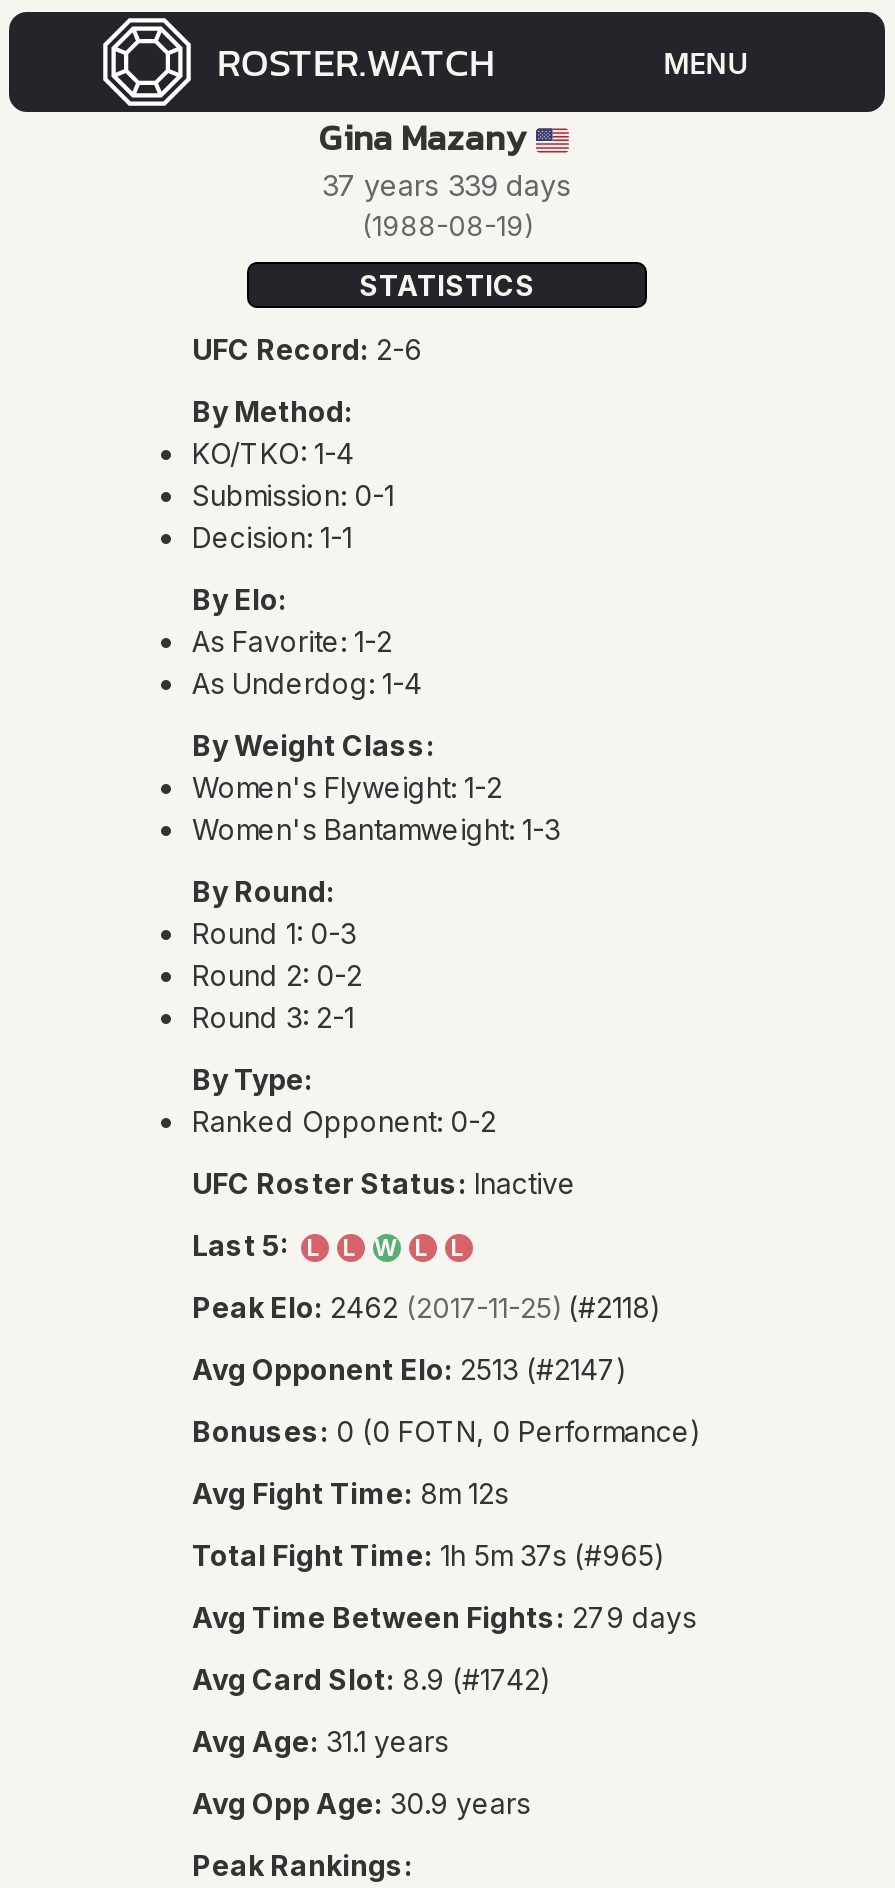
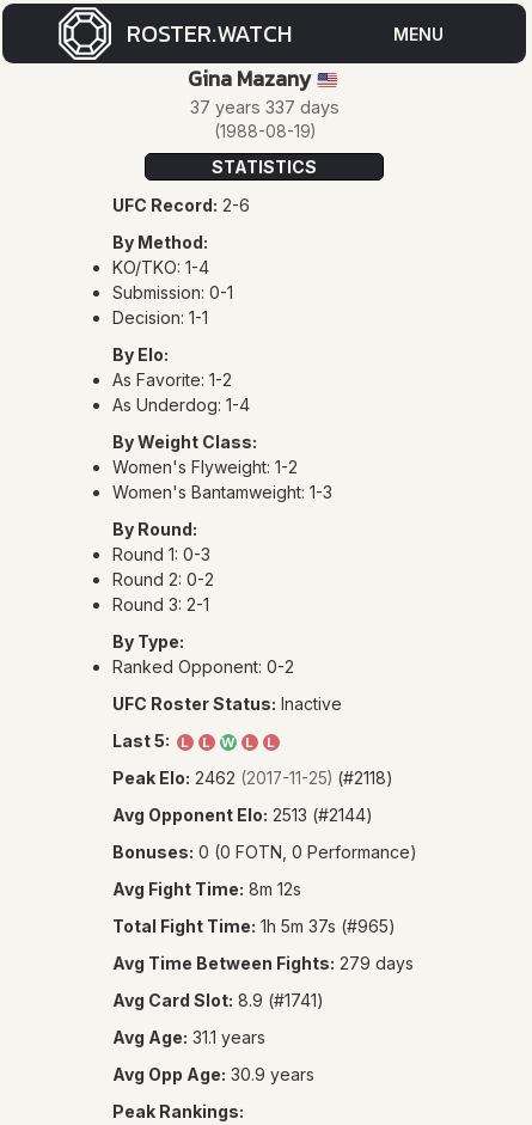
[322,168,572,202] 37 years 339 days -> [189,97,339,117] 37 years 337 days
[192,1352,628,1386] Avg Opponent Elo: 2513 (#2147) -> [112,805,372,825] Avg Opponent Elo: 2513 (#2144)
[192,1662,552,1696] Avg Card Slot: 8.9 (#1742) -> [112,990,323,1010] Avg Card Slot: 8.9 (#1741)

